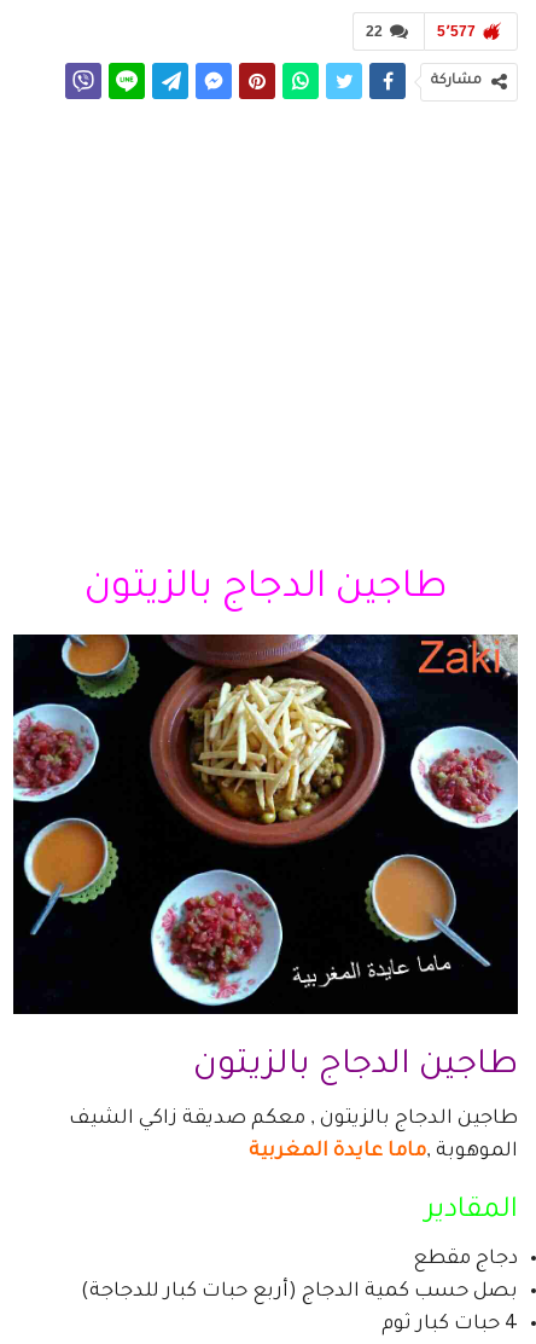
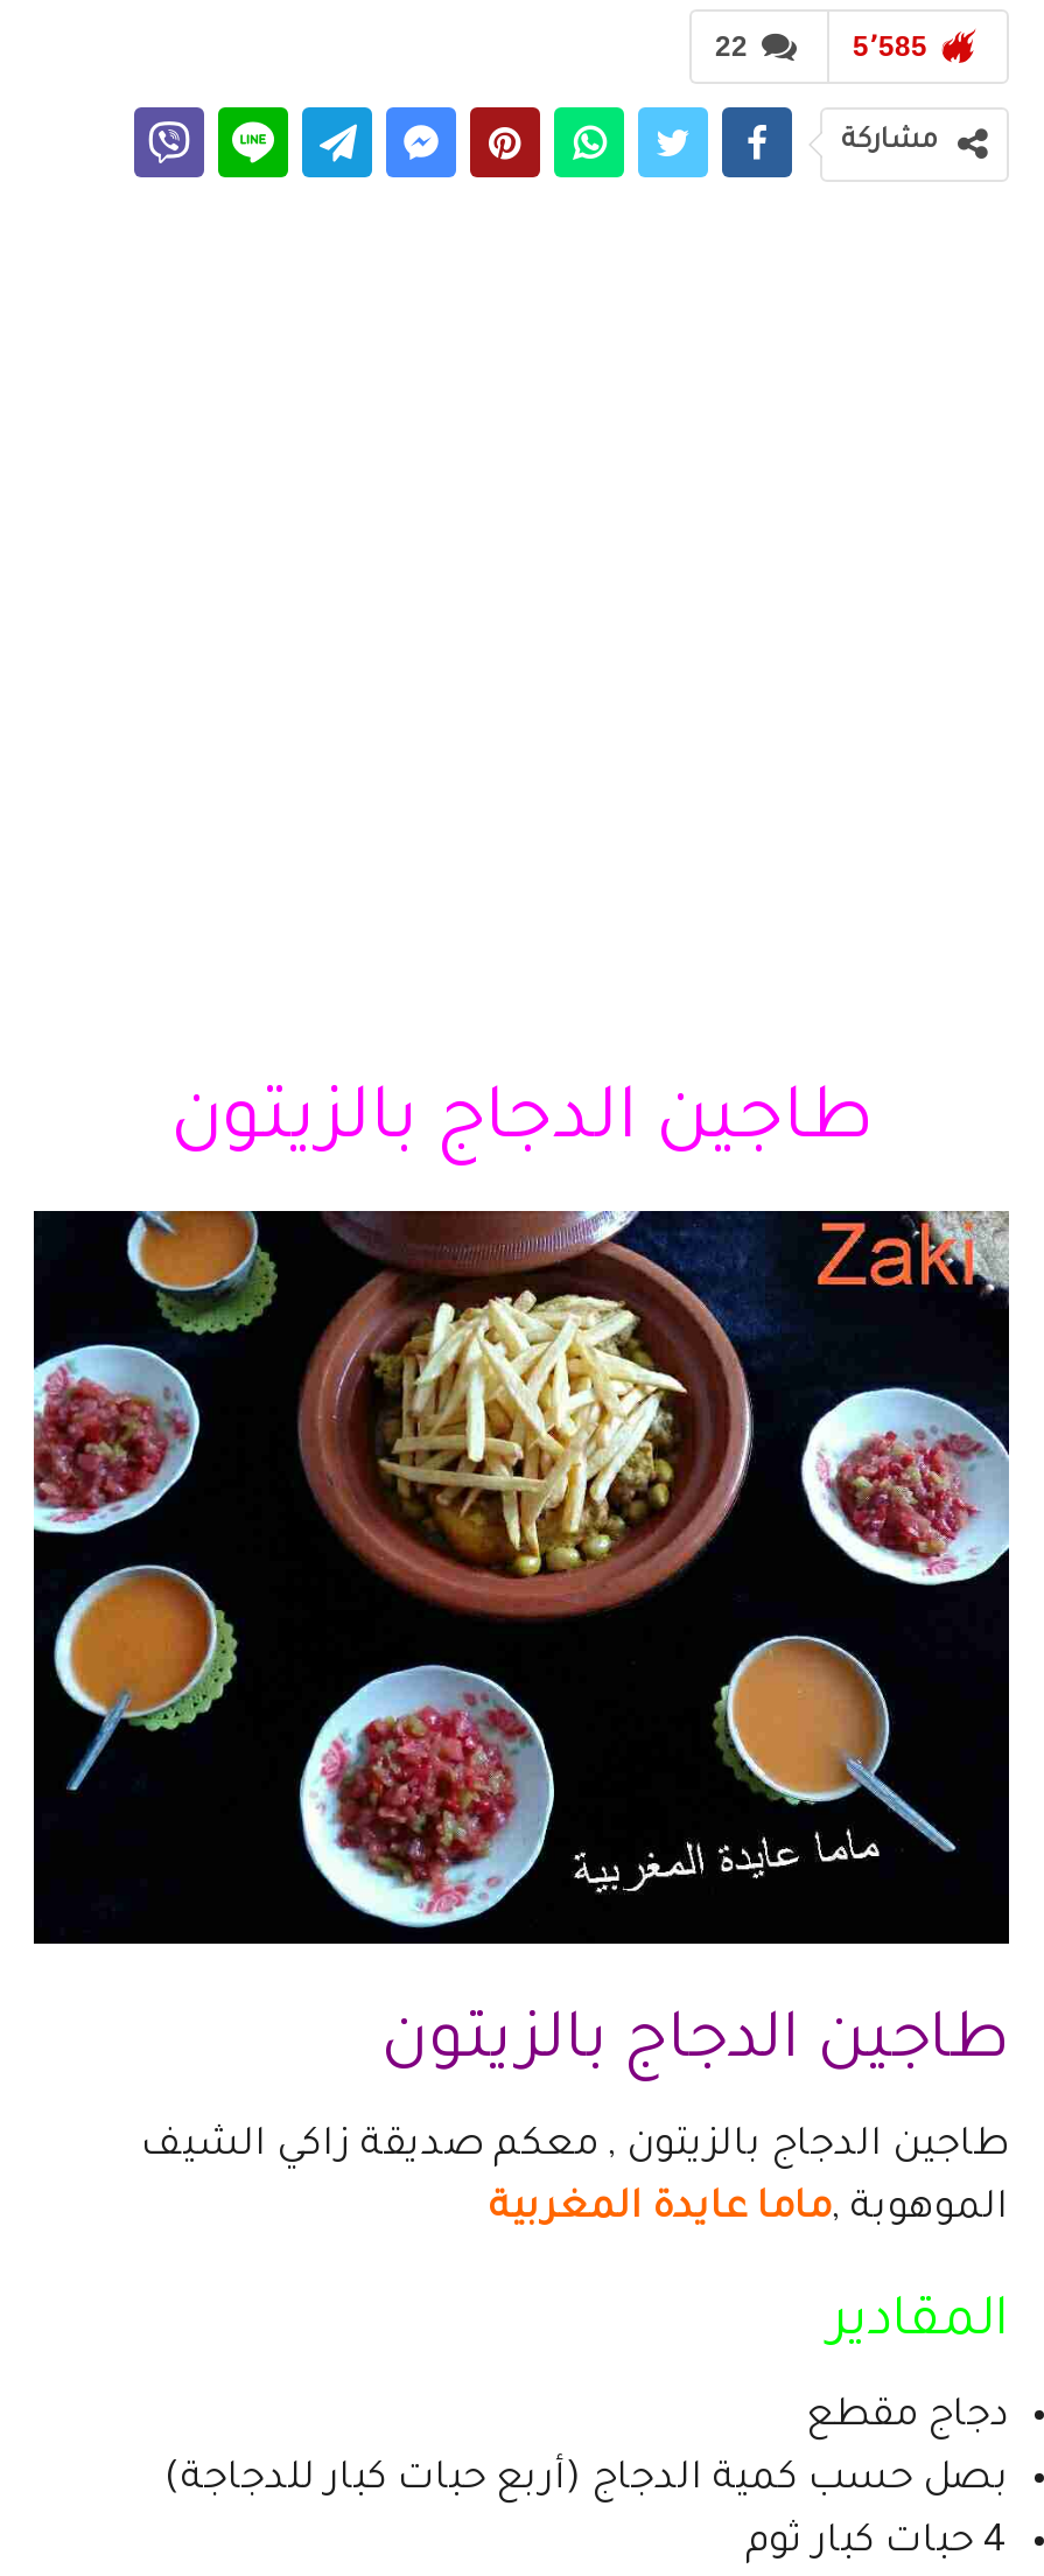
[437,23,476,40] 5٬577 -> [853,31,927,63] 5٬585

